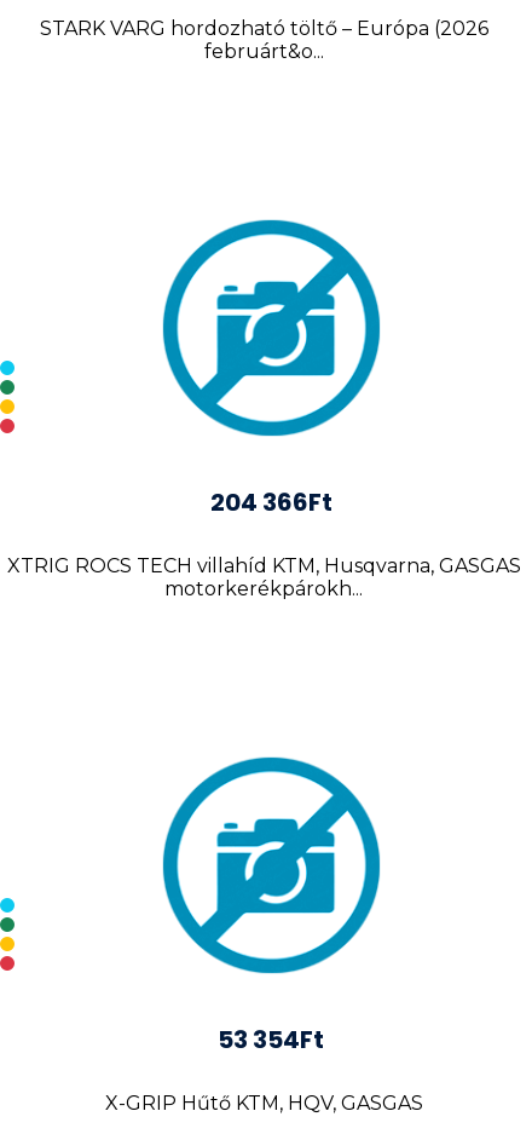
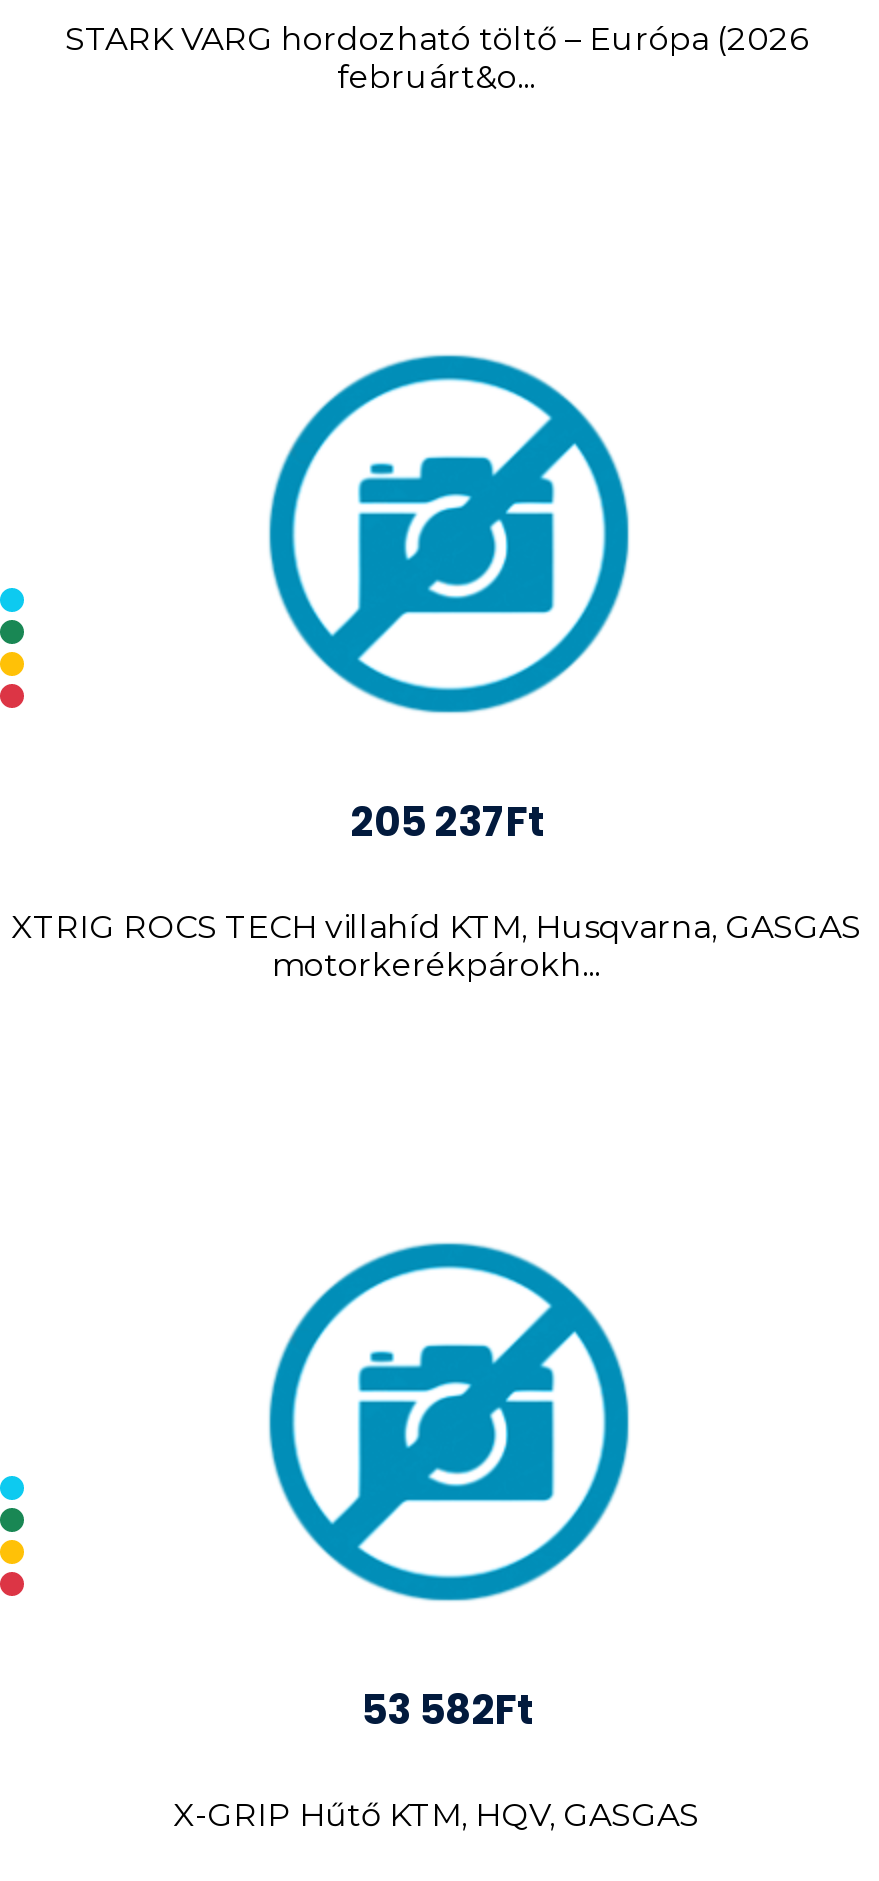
[210,485,332,519] 204 366Ft -> [350,793,546,849] 205 237Ft
[218,1022,324,1056] 53 354Ft -> [361,1681,535,1737] 53 582Ft

